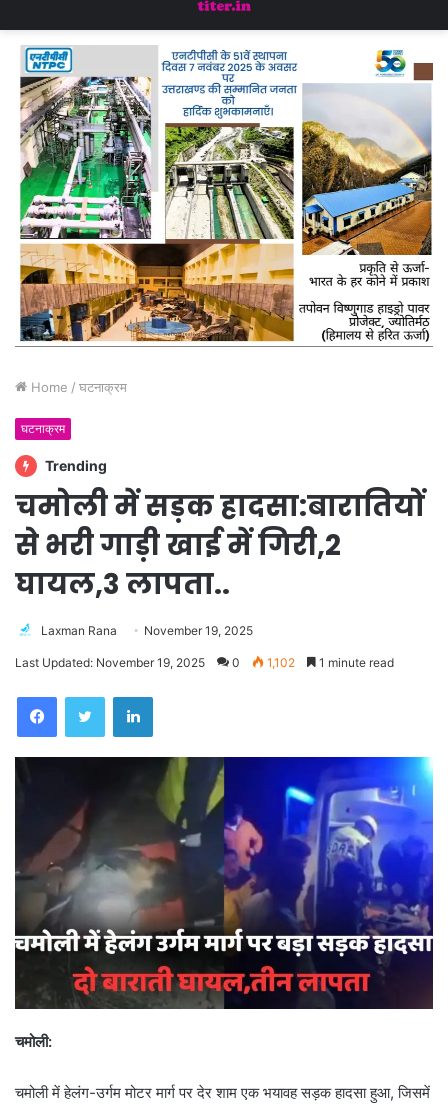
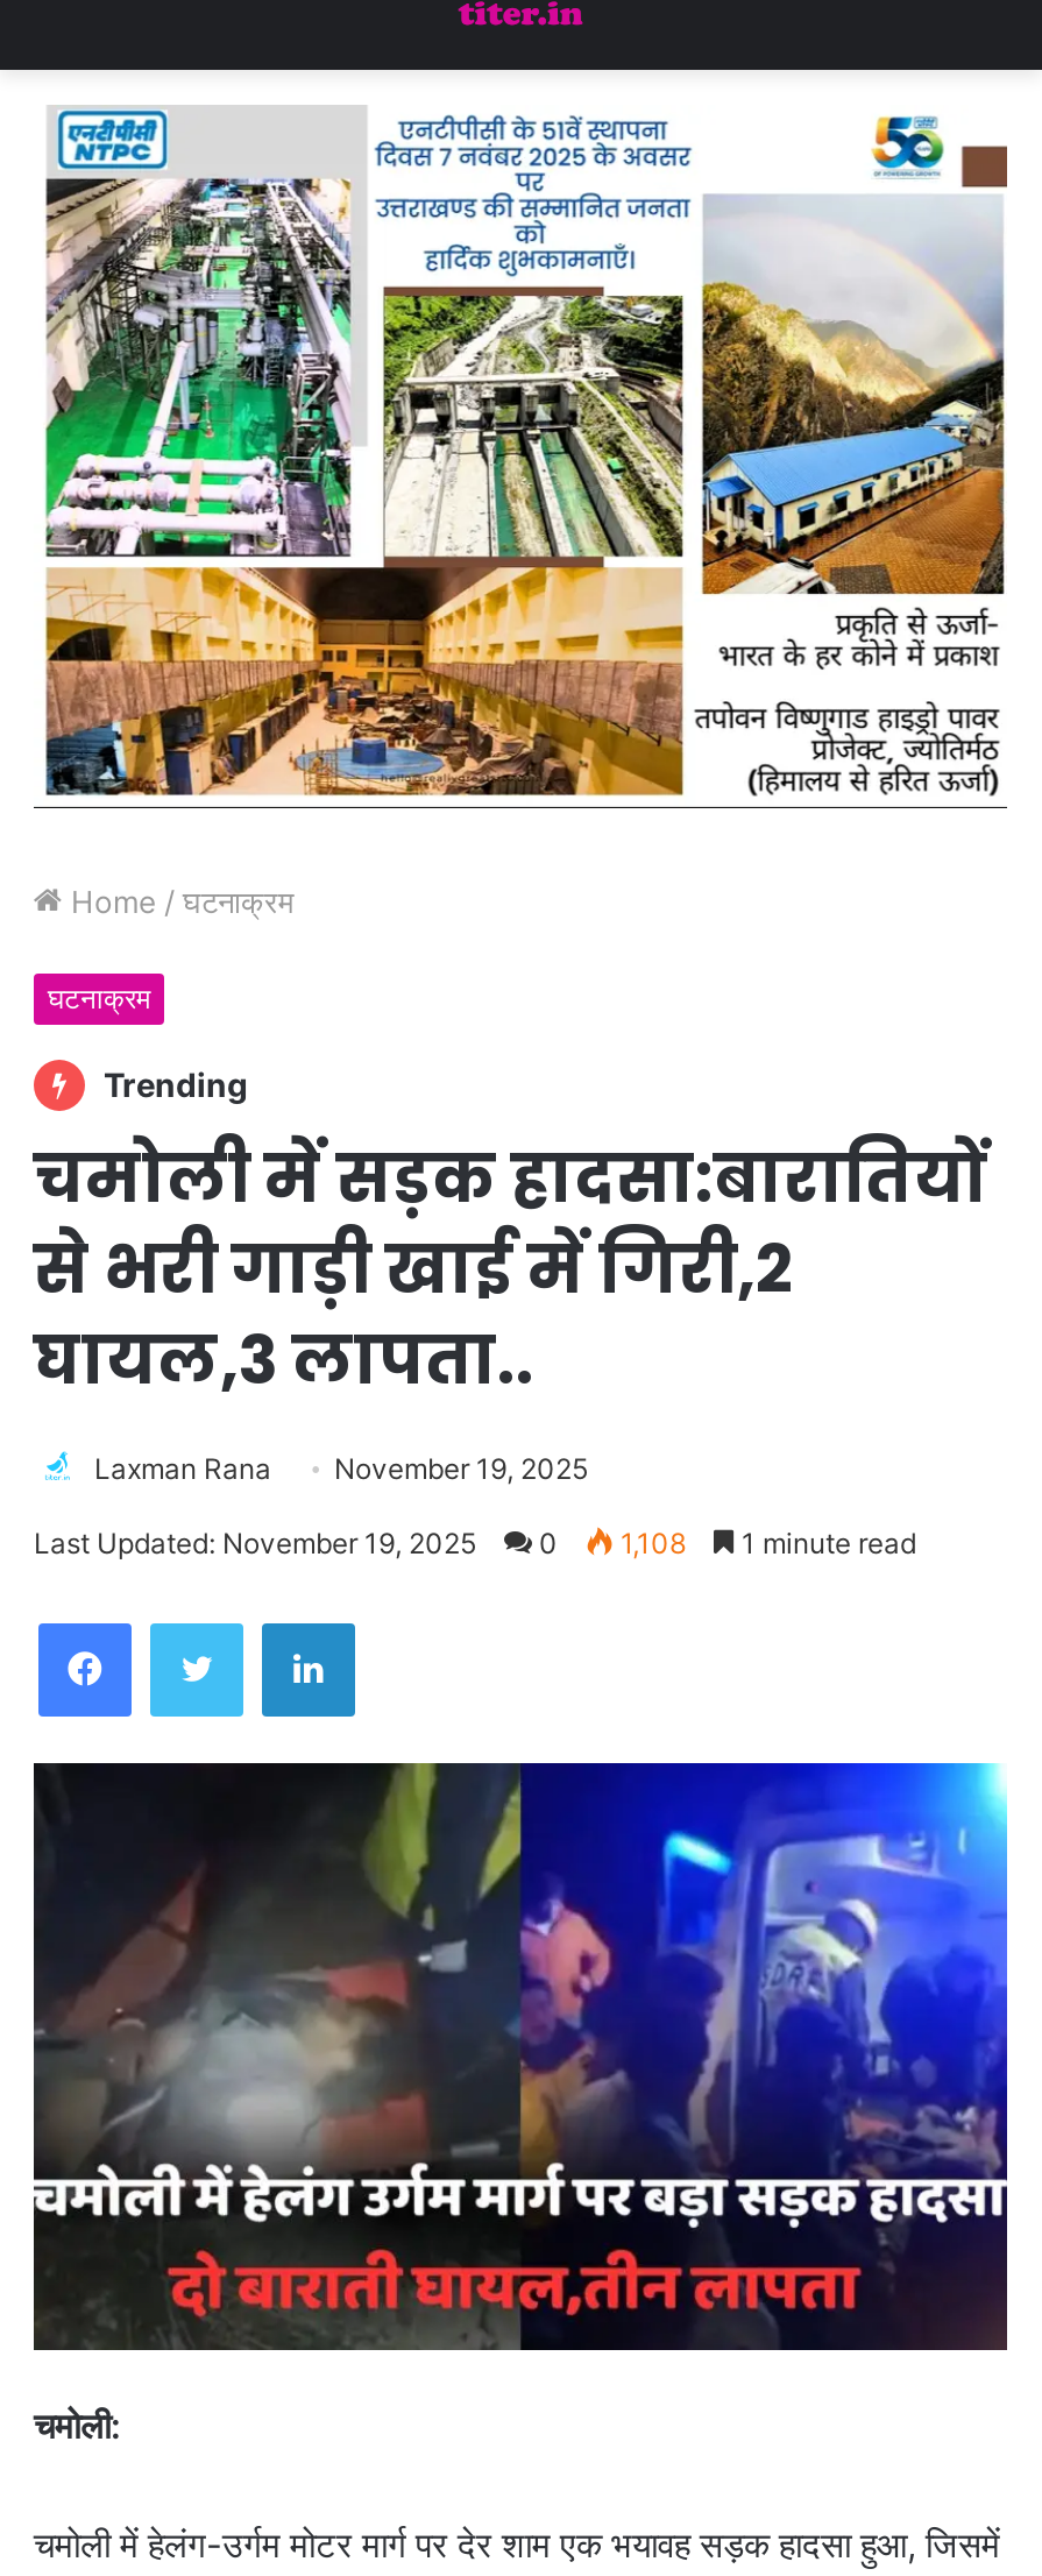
[15,655,394,670] Last Updated: November 19, 2025 0 1,102 1 minute read -> [34,1526,916,1561] Last Updated: November 19, 2025 0 1,108 1 minute read

